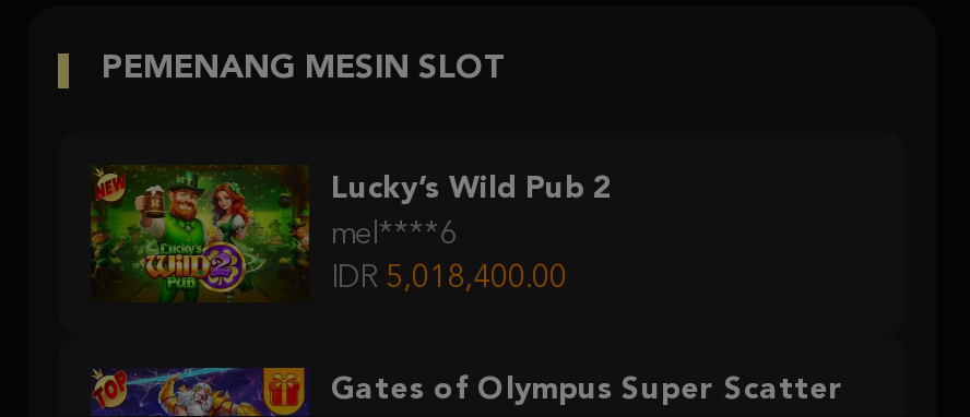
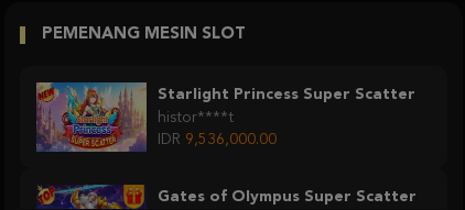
[88,164,611,303] [image] | Lucky’s Wild Pub 2 -> [35,81,415,153] [image] | Starlight Princess Super Scatter
[331,219,567,293] mel****6 | IDR 5,018,400.00 -> [158,110,277,147] histor****t | IDR 9,536,000.00

